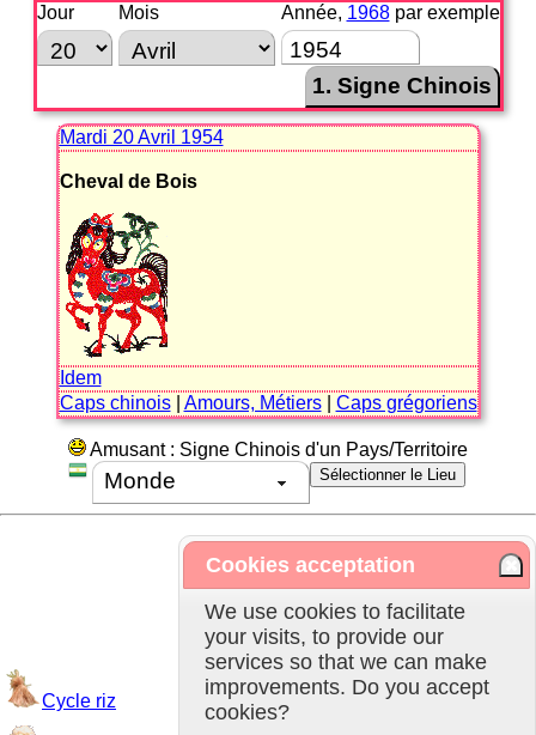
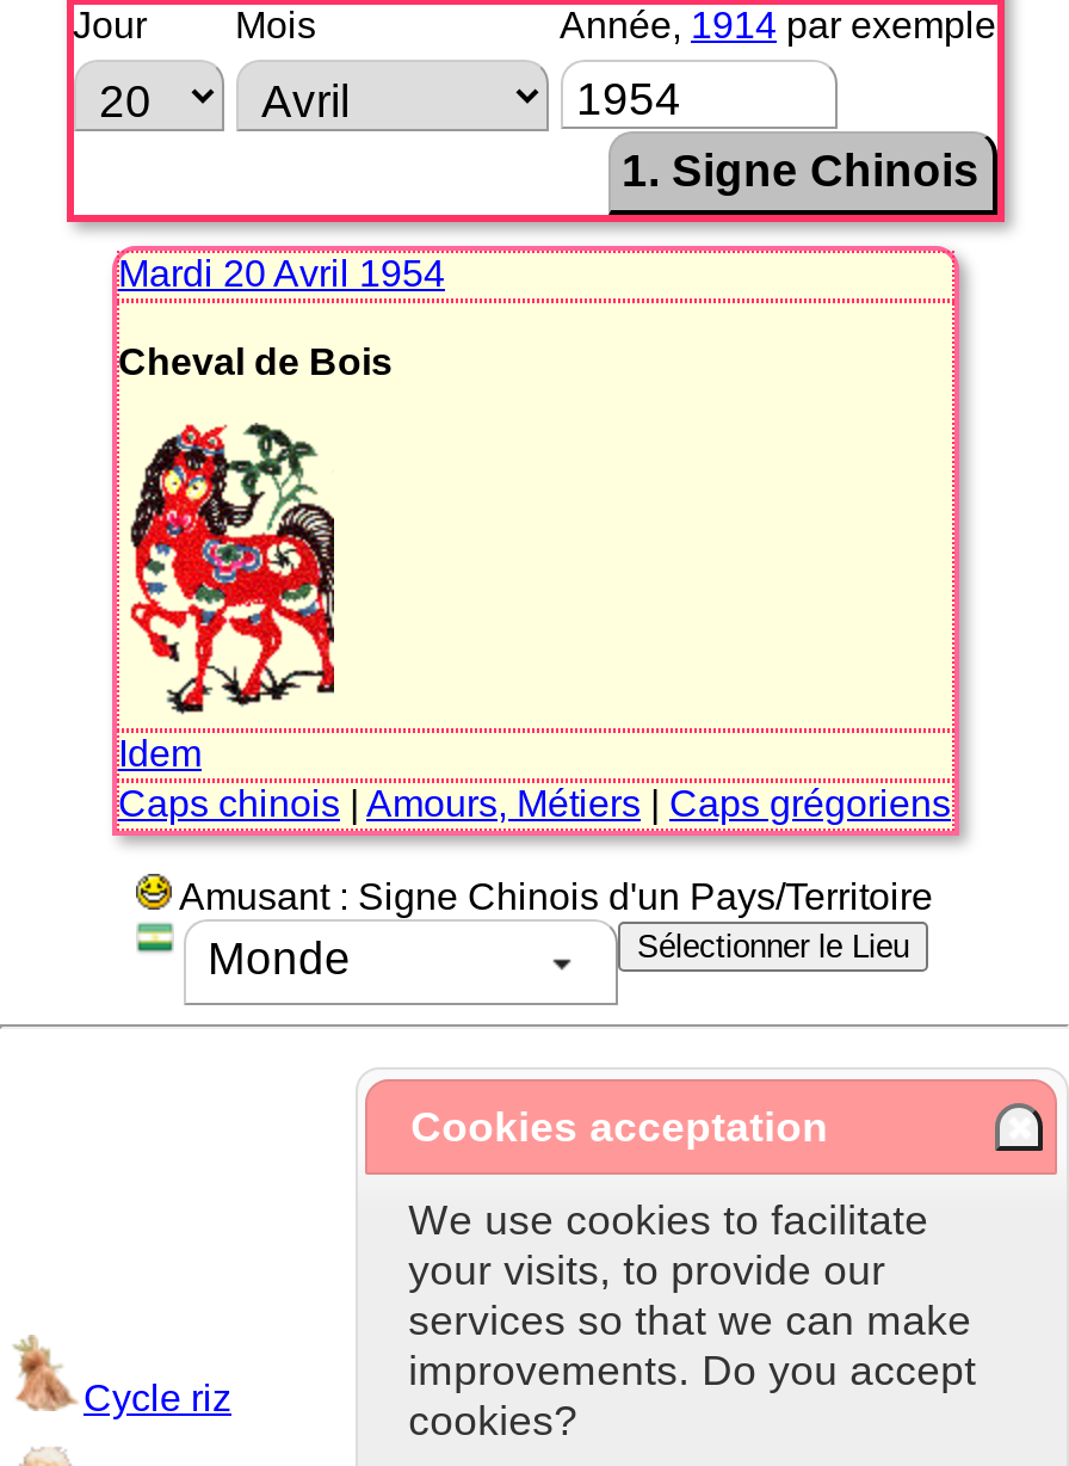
[281,2,500,23] Année,1968par exemple -> [560,5,996,45] Année,1914par exemple

